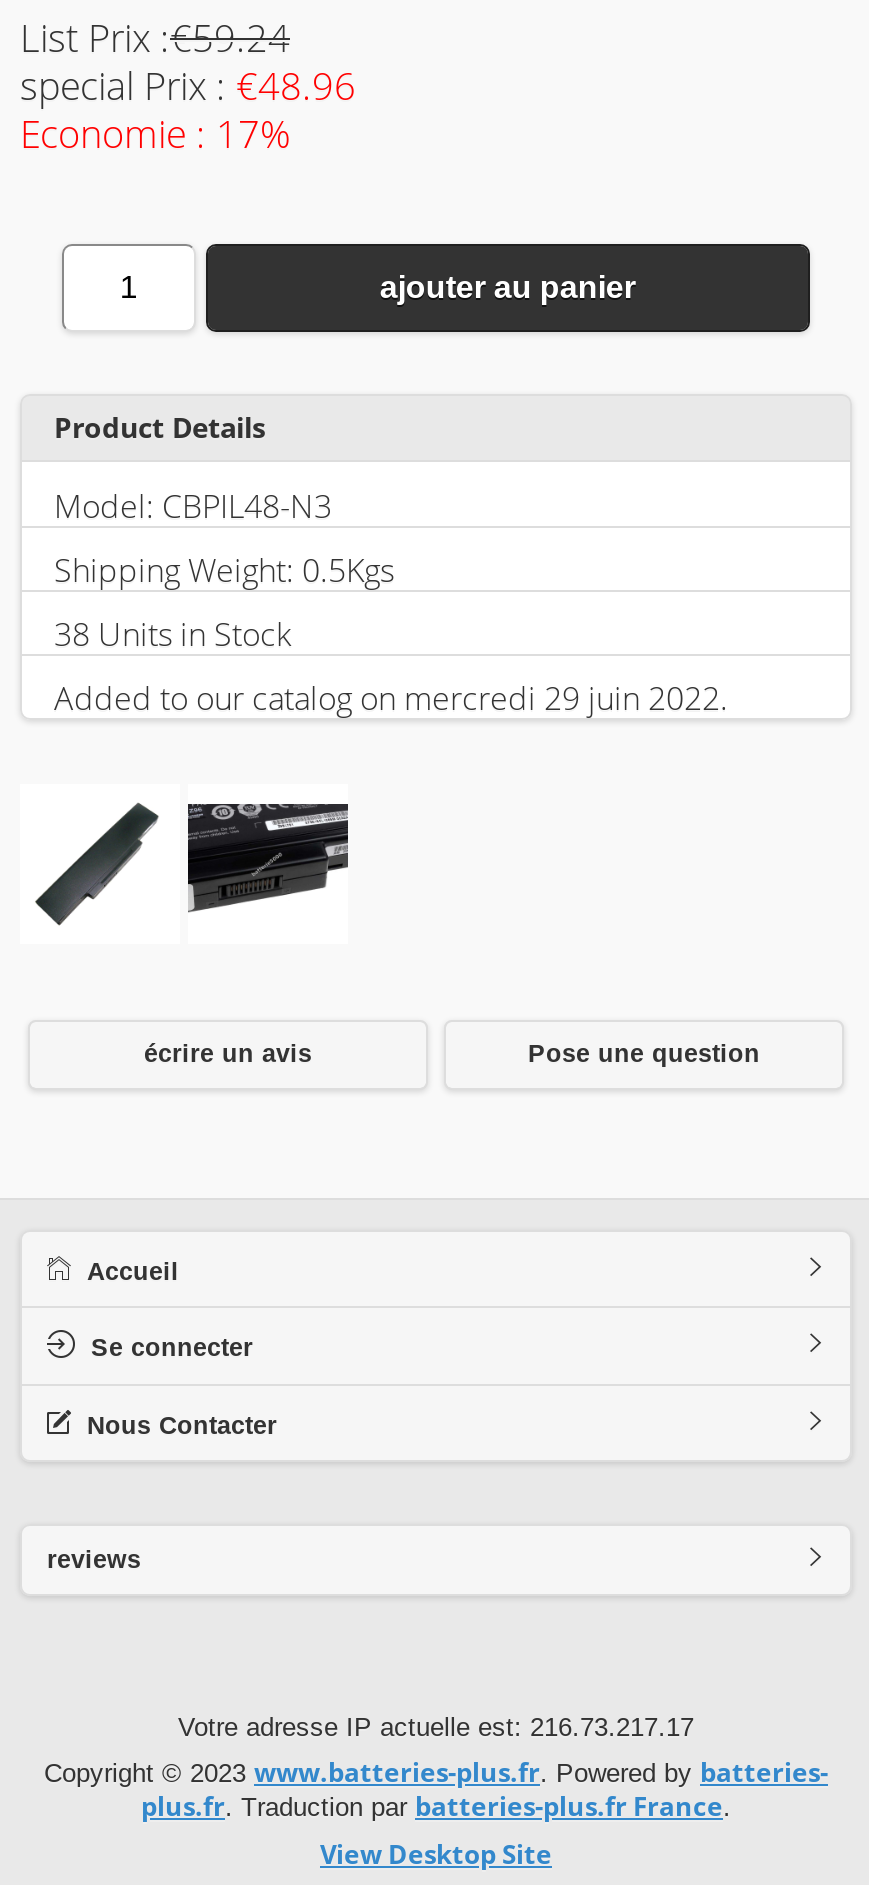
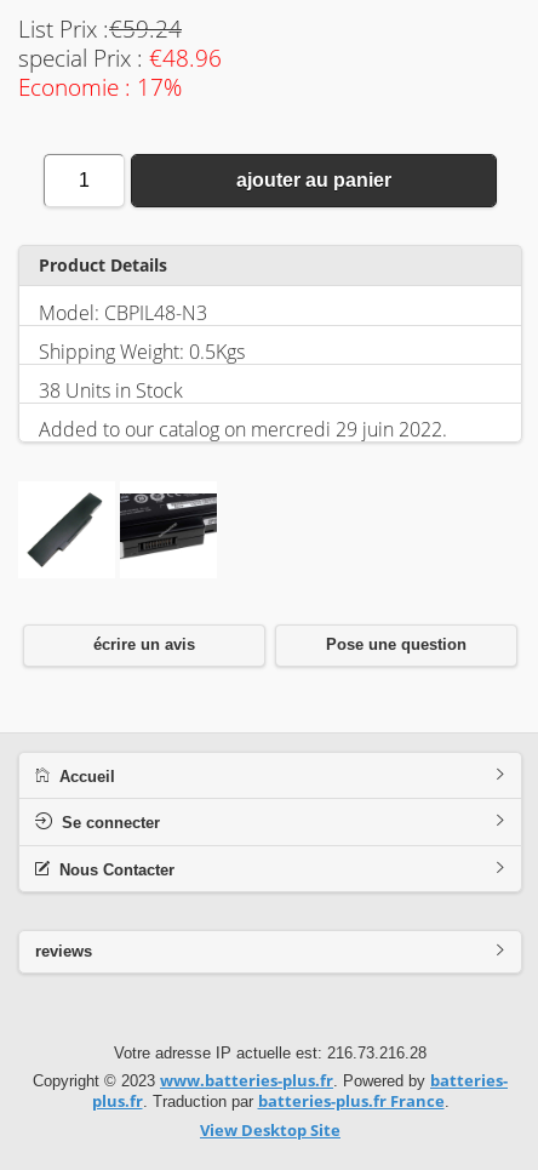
[178,1712,694,1742] Votre adresse IP actuelle est: 216.73.217.17 -> [114,1044,427,1062] Votre adresse IP actuelle est: 216.73.216.28

